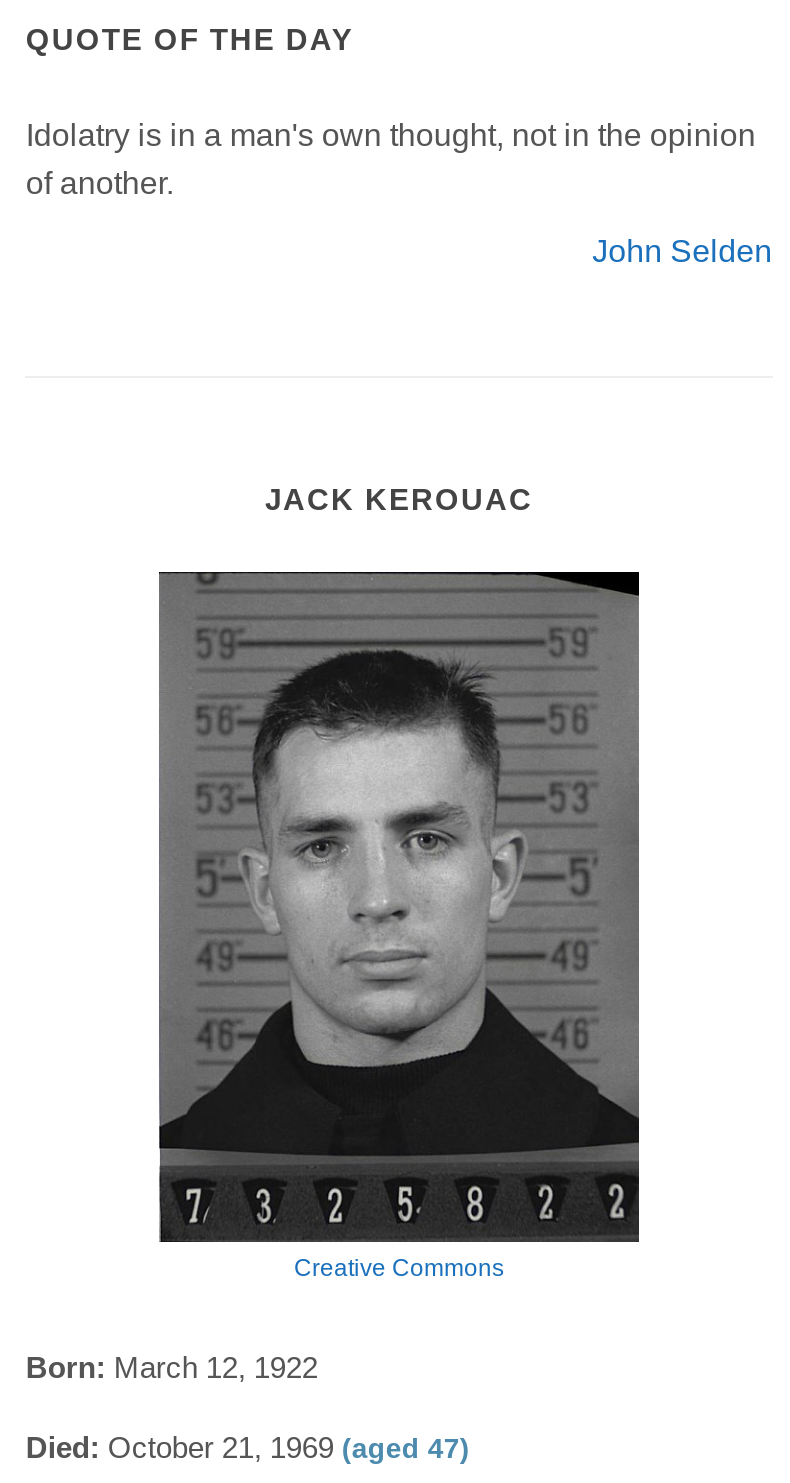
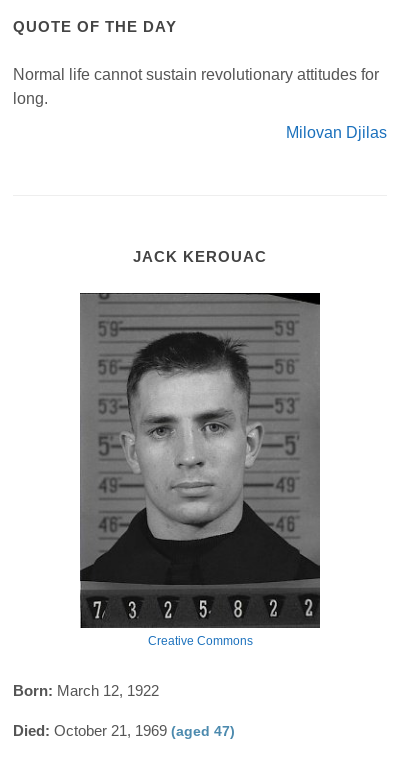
[26,117,756,199] Idolatry is in a man's own thought, not in the opinion | of another. -> [13,66,379,107] Normal life cannot sustain revolutionary attitudes for | long.
[592,233,772,267] John Selden -> [286,124,387,141] Milovan Djilas

